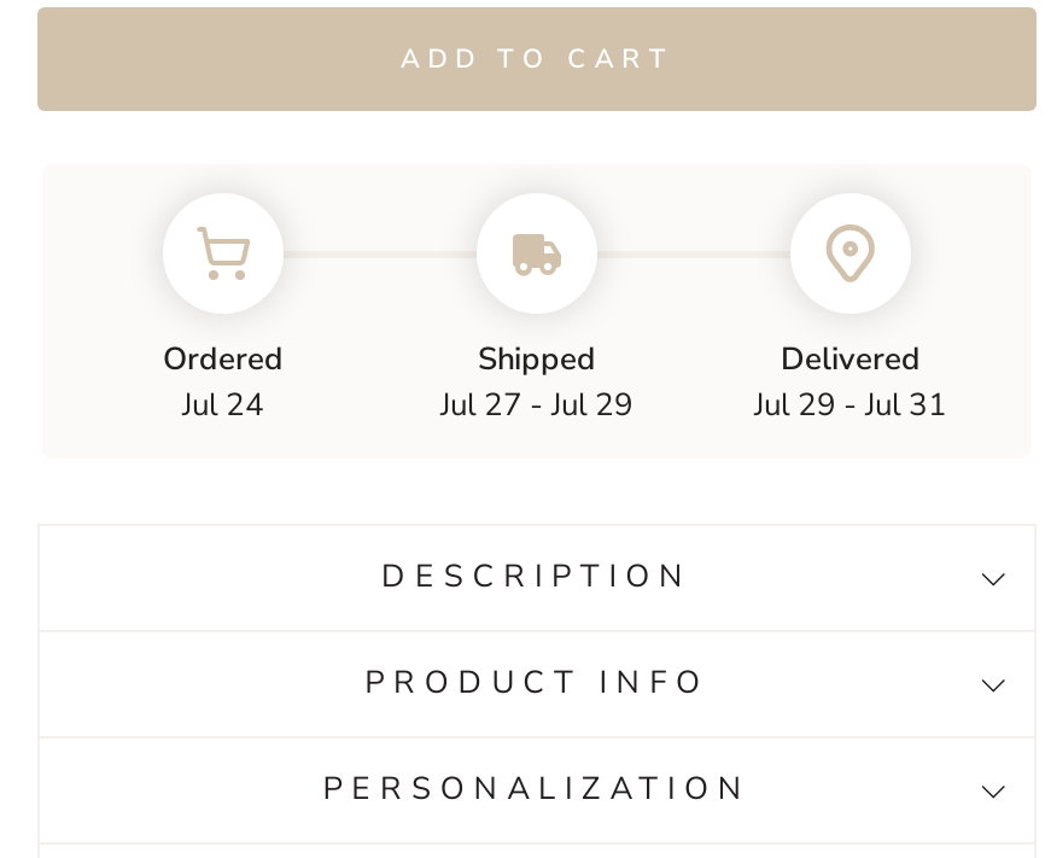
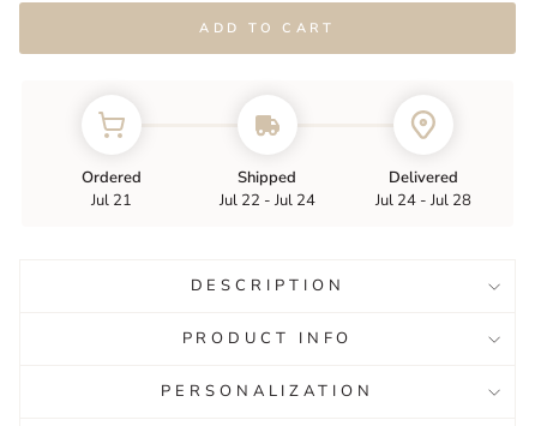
[182,384,264,427] Jul 24 -> [91,190,132,211] Jul 21
[440,384,633,427] Jul 27 - Jul 29 -> [220,190,315,211] Jul 22 - Jul 24
[754,384,947,427] Jul 29 - Jul 31 -> [375,190,471,211] Jul 24 - Jul 28

